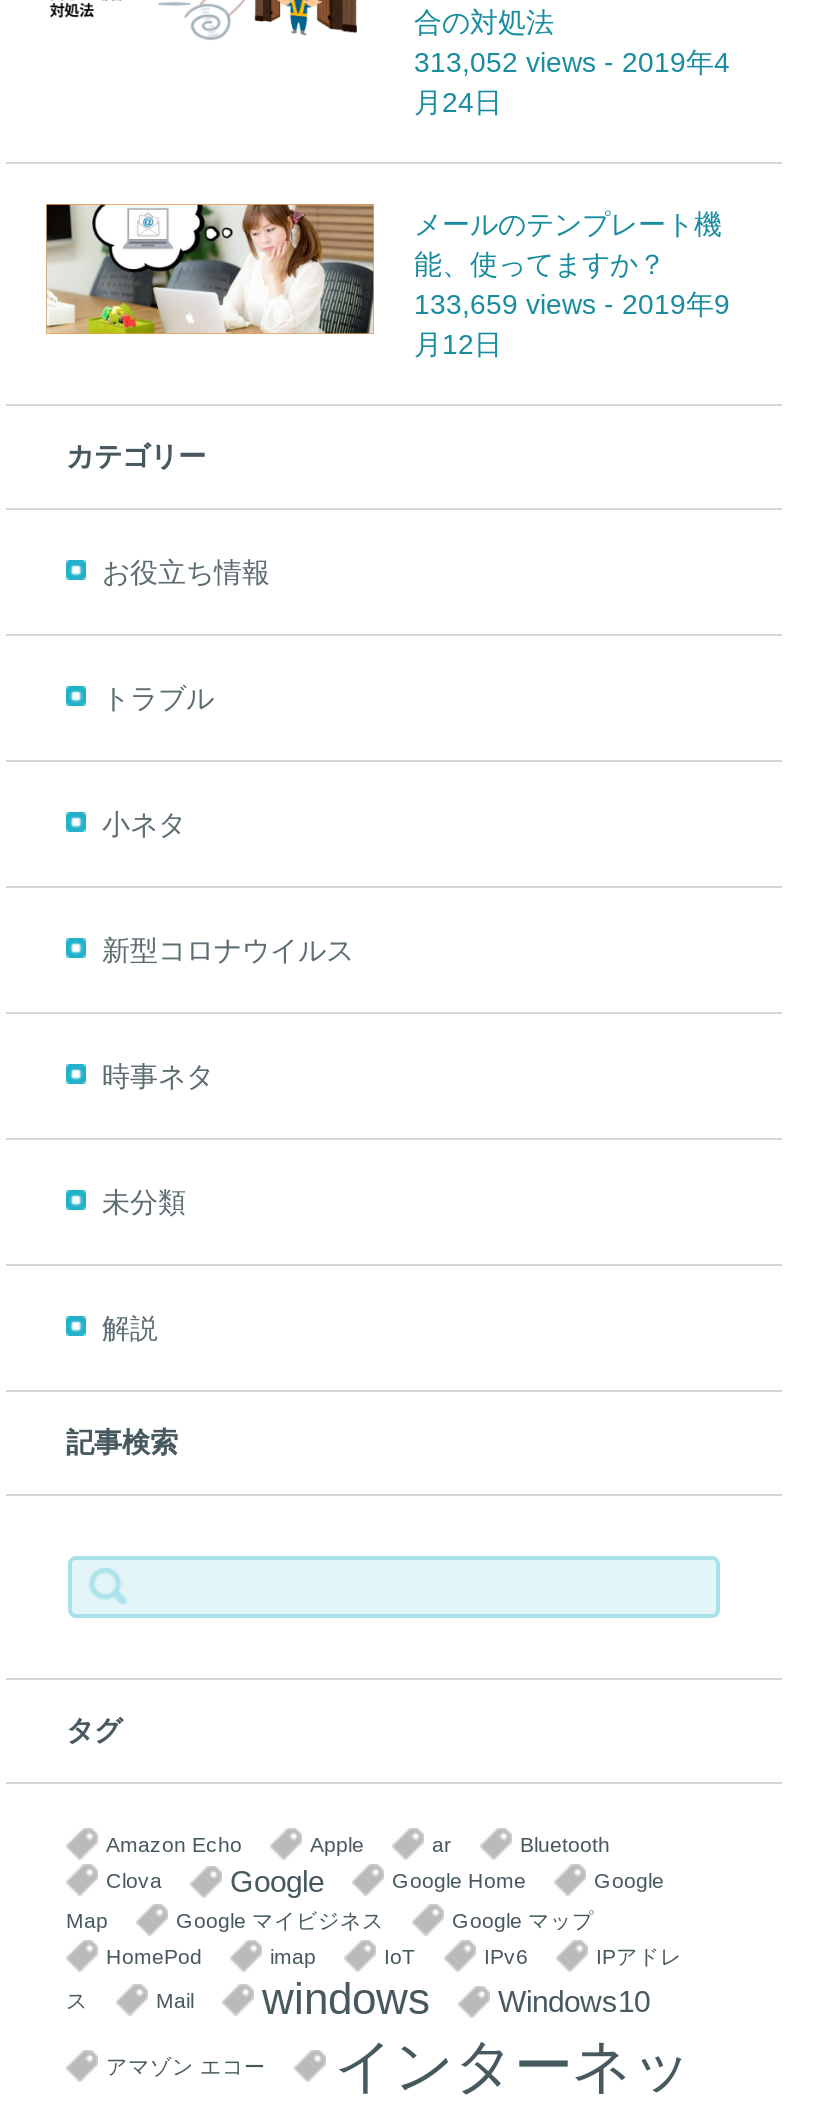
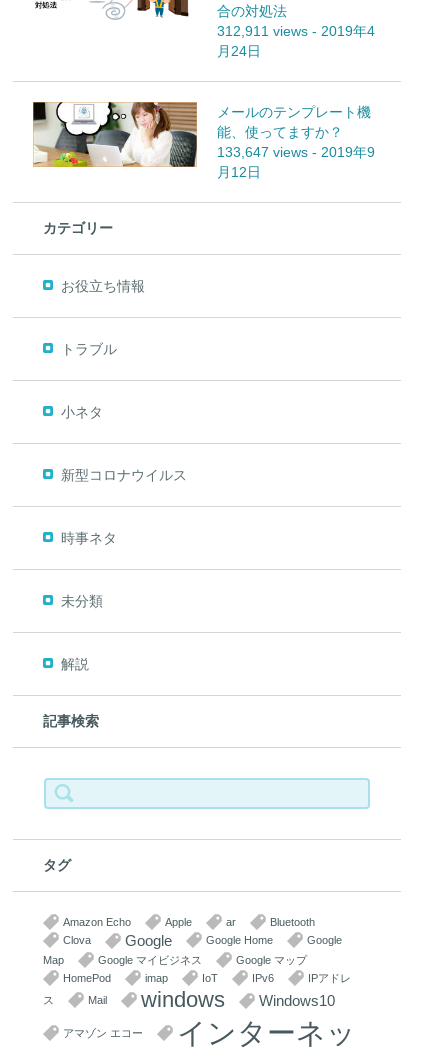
[414,47,730,79] 313,052 views - 2019年4 -> [217,23,375,39] 312,911 views - 2019年4
[414,289,730,321] 133,659 views - 2019年9 -> [217,144,375,160] 133,647 views - 2019年9

